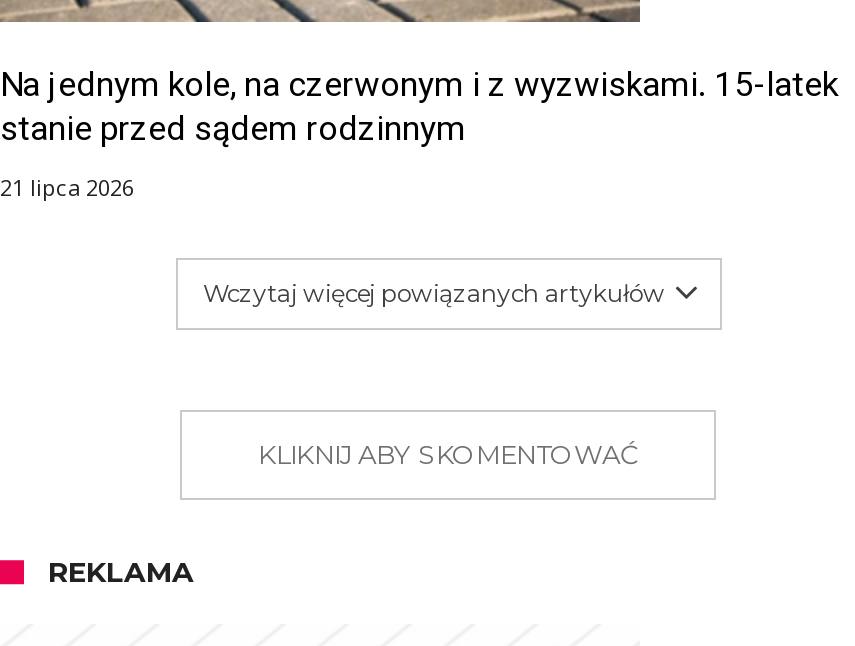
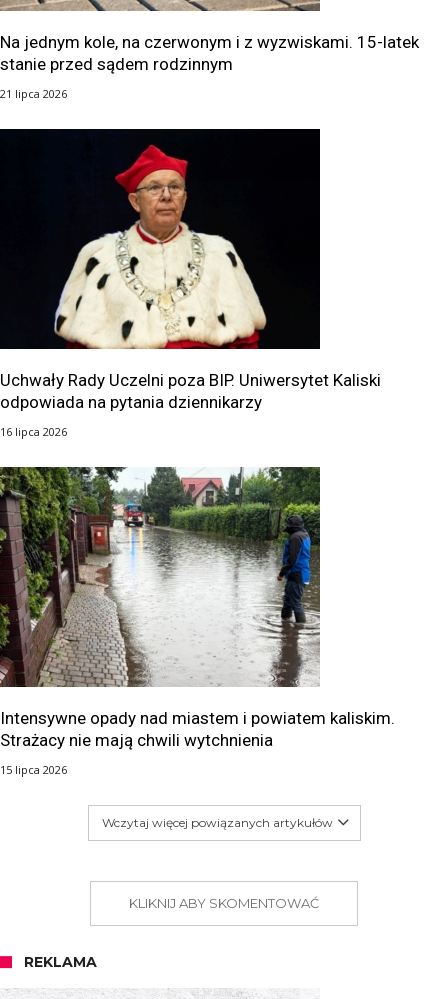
none -> [0,128,381,439] [image] | Uchwały Rady Uczelni poza BIP. Uniwersytet Kaliski | odpowiada na pytania dziennikarzy | 16 lipca 2026
none -> [0,466,395,777] [image] | Intensywne opady nad miastem i powiatem kaliskim. | Strażacy nie mają chwili wytchnienia | 15 lipca 2026

